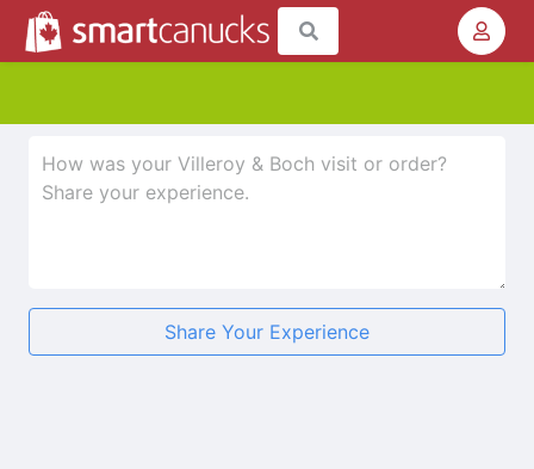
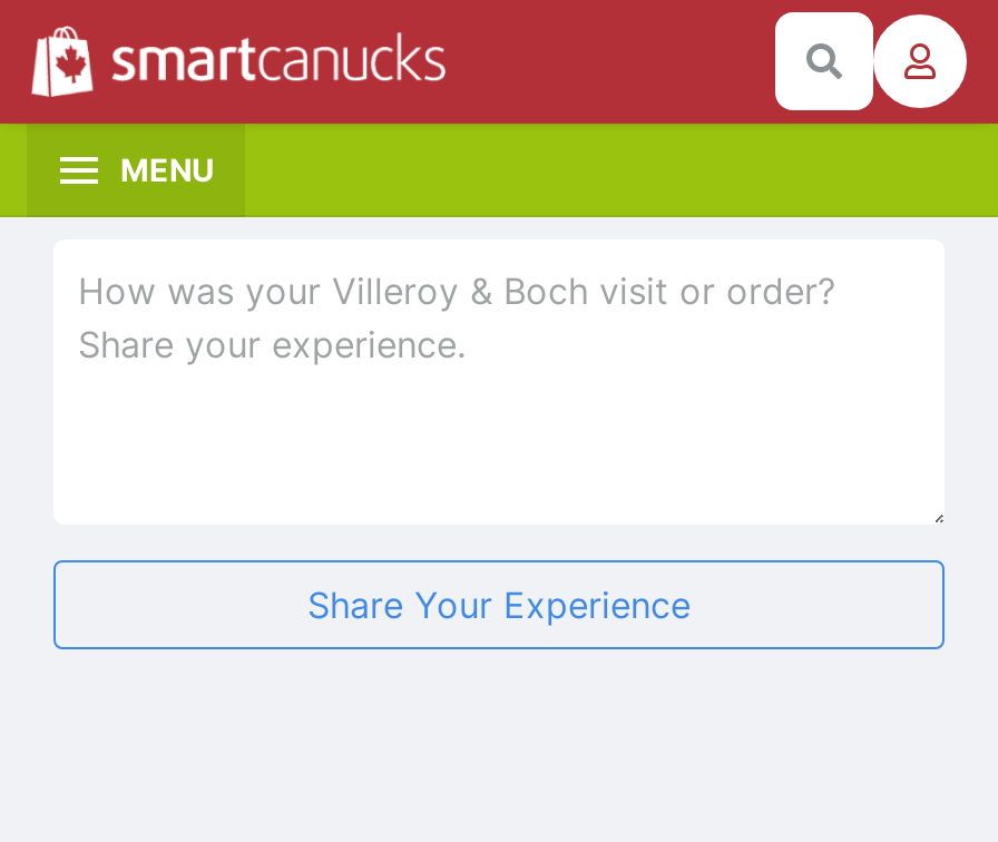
[4,6,530,68] [image] -> [7,10,991,128] [image]
none -> [120,150,214,188] MENU

